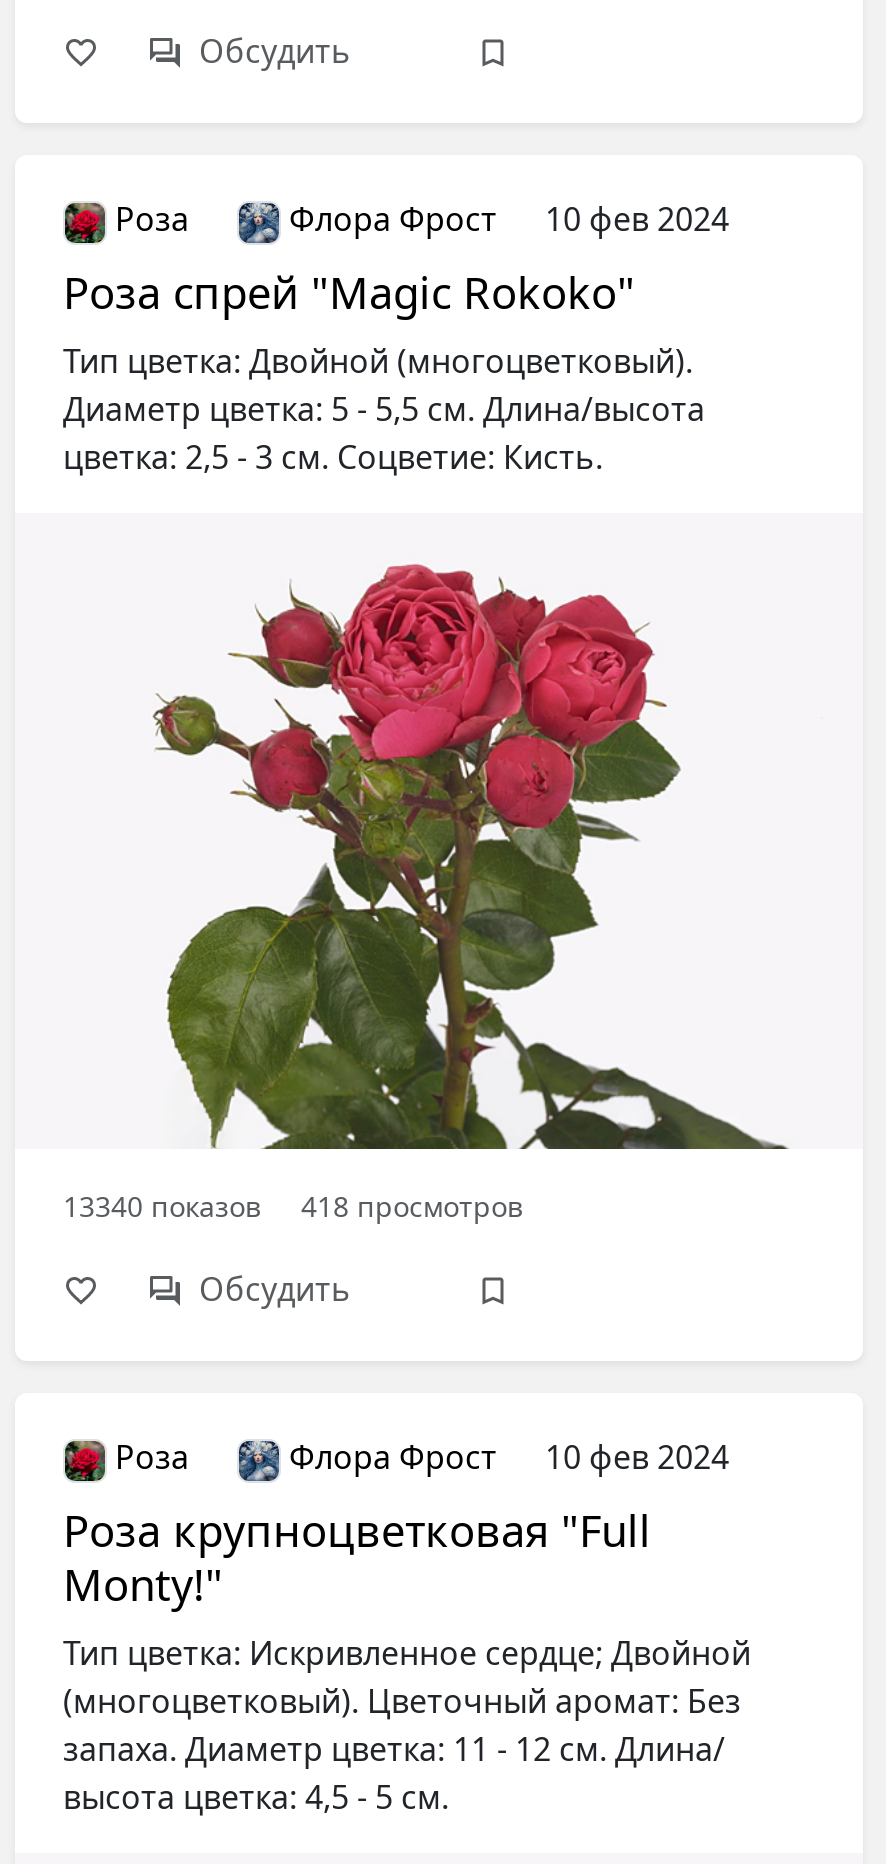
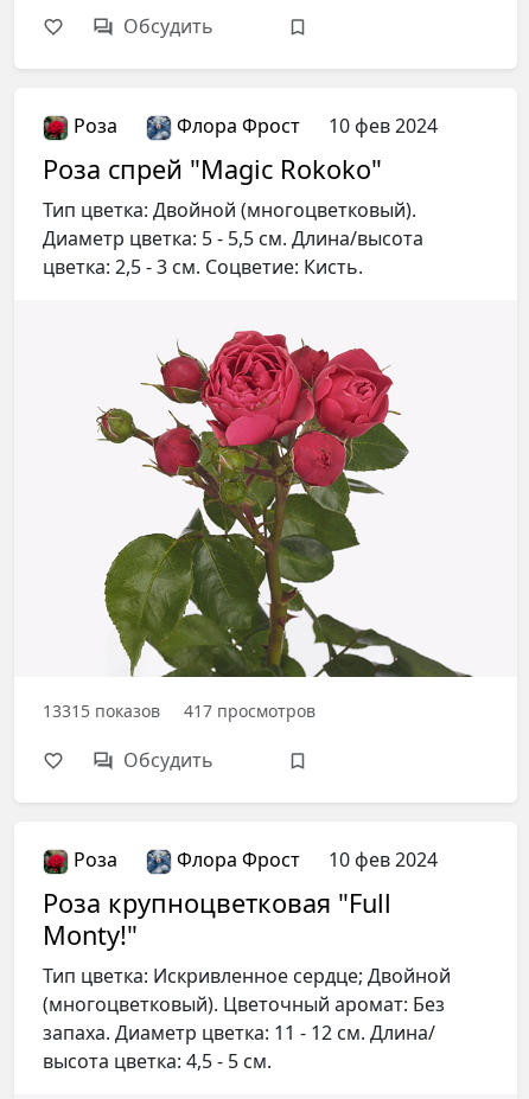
[63,1188,261,1226] 13340 показов -> [43,700,160,722] 13315 показов
[301,1188,523,1226] 418 просмотров -> [184,700,316,722] 417 просмотров

